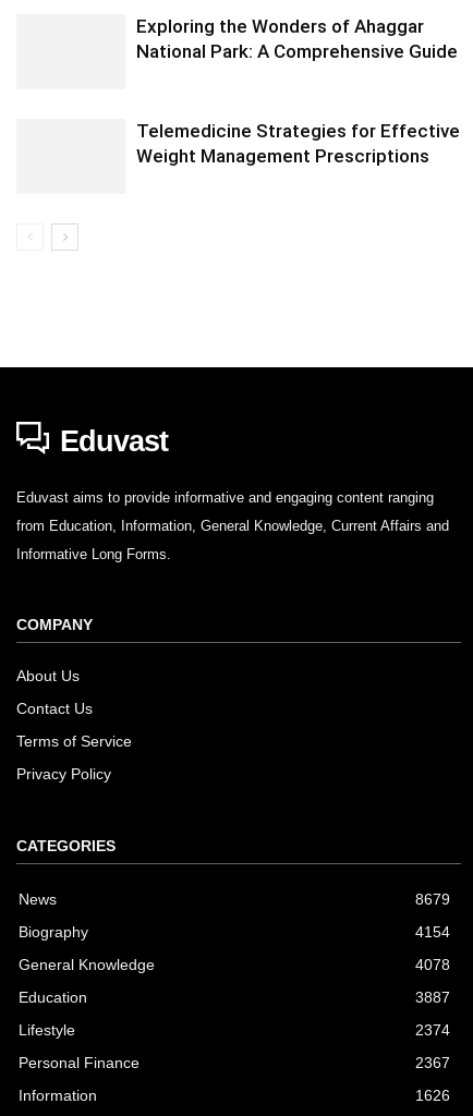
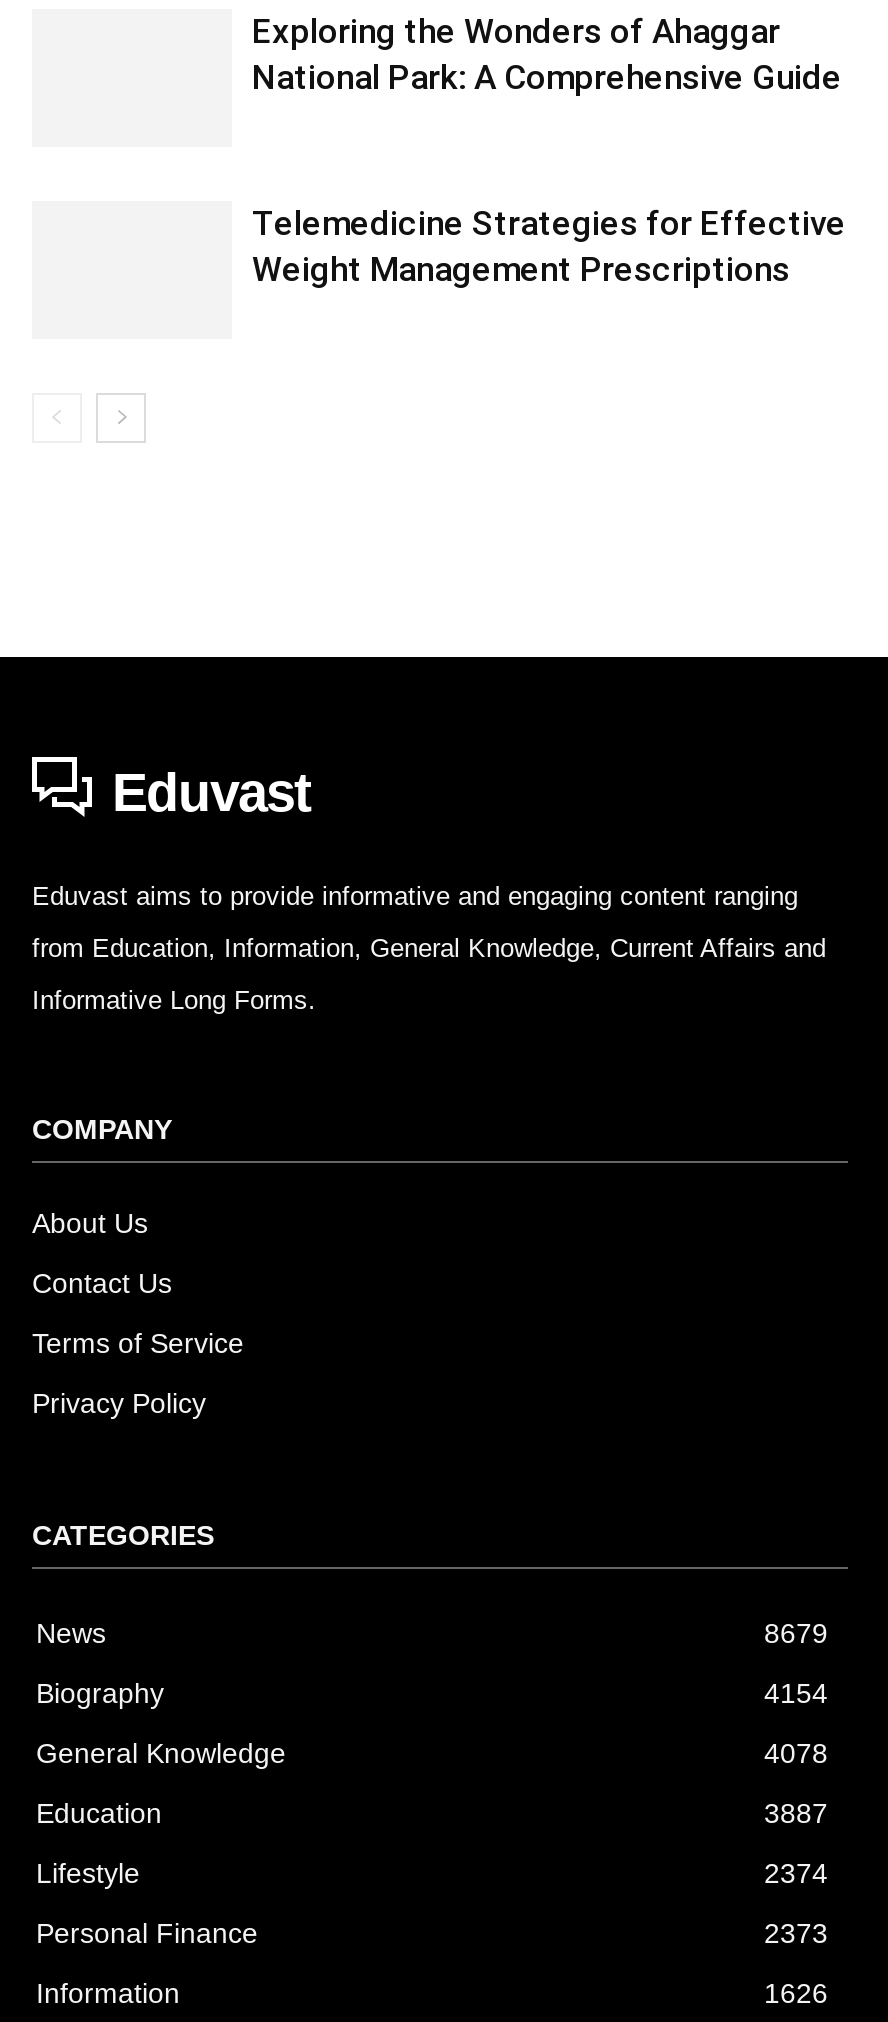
[415,1054,450,1072] 2367 -> [764,1917,828,1949] 2373

